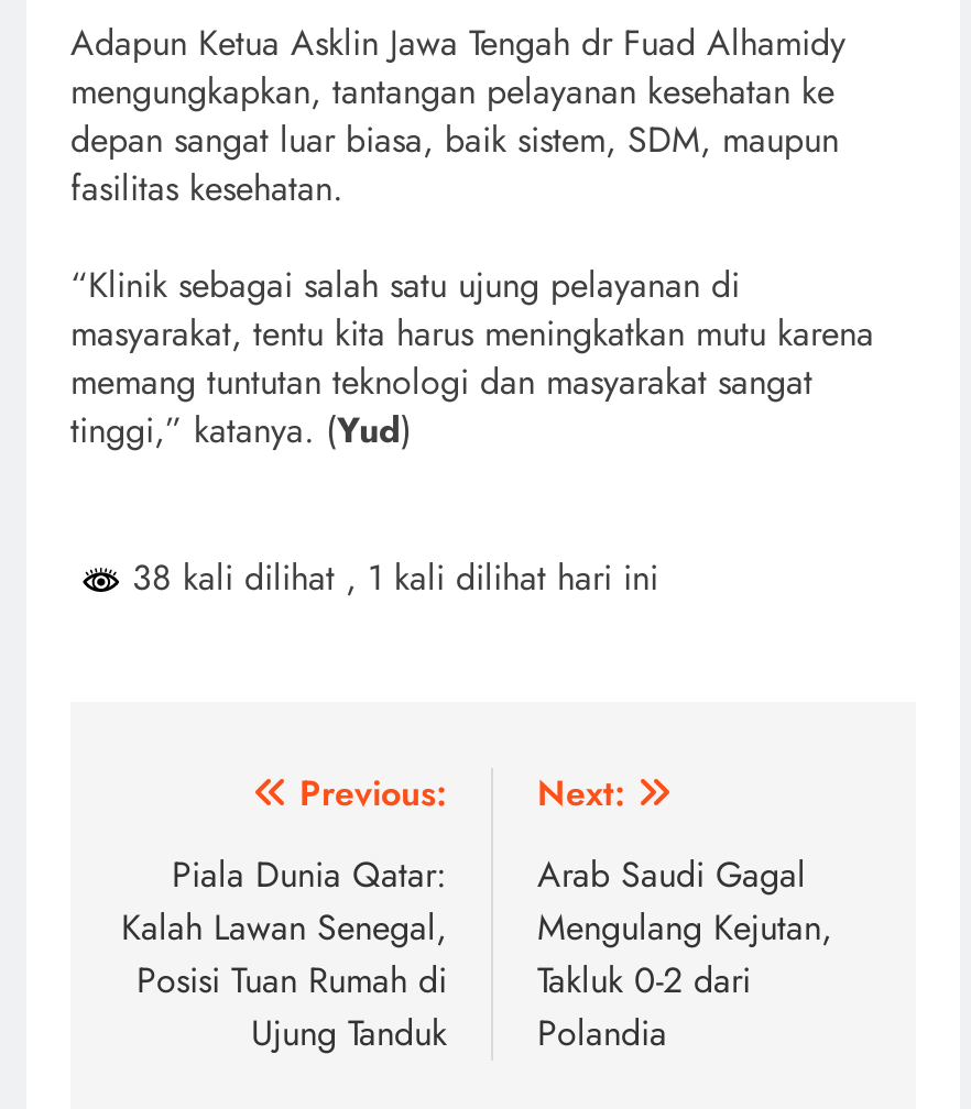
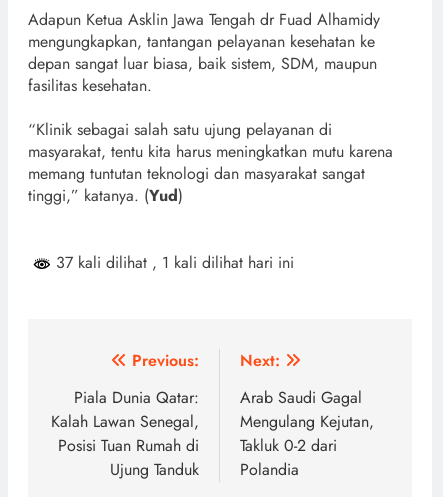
[121,552,658,602] 38 kali dilihat, 1 kali dilihat hari ini -> [51,251,294,274] 37 kali dilihat, 1 kali dilihat hari ini

